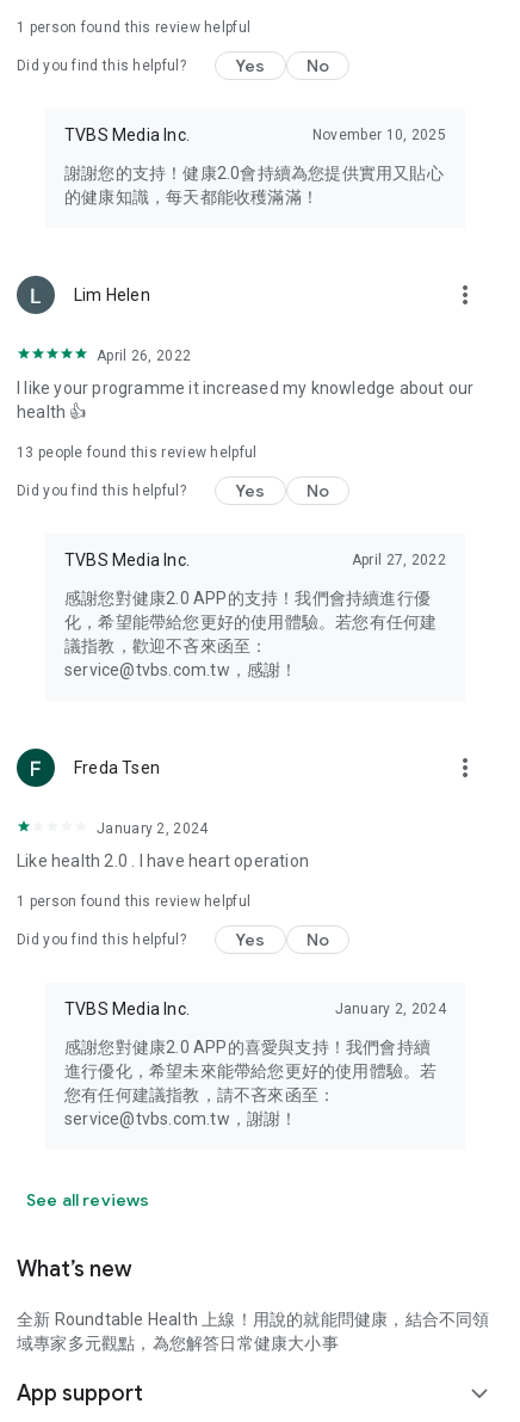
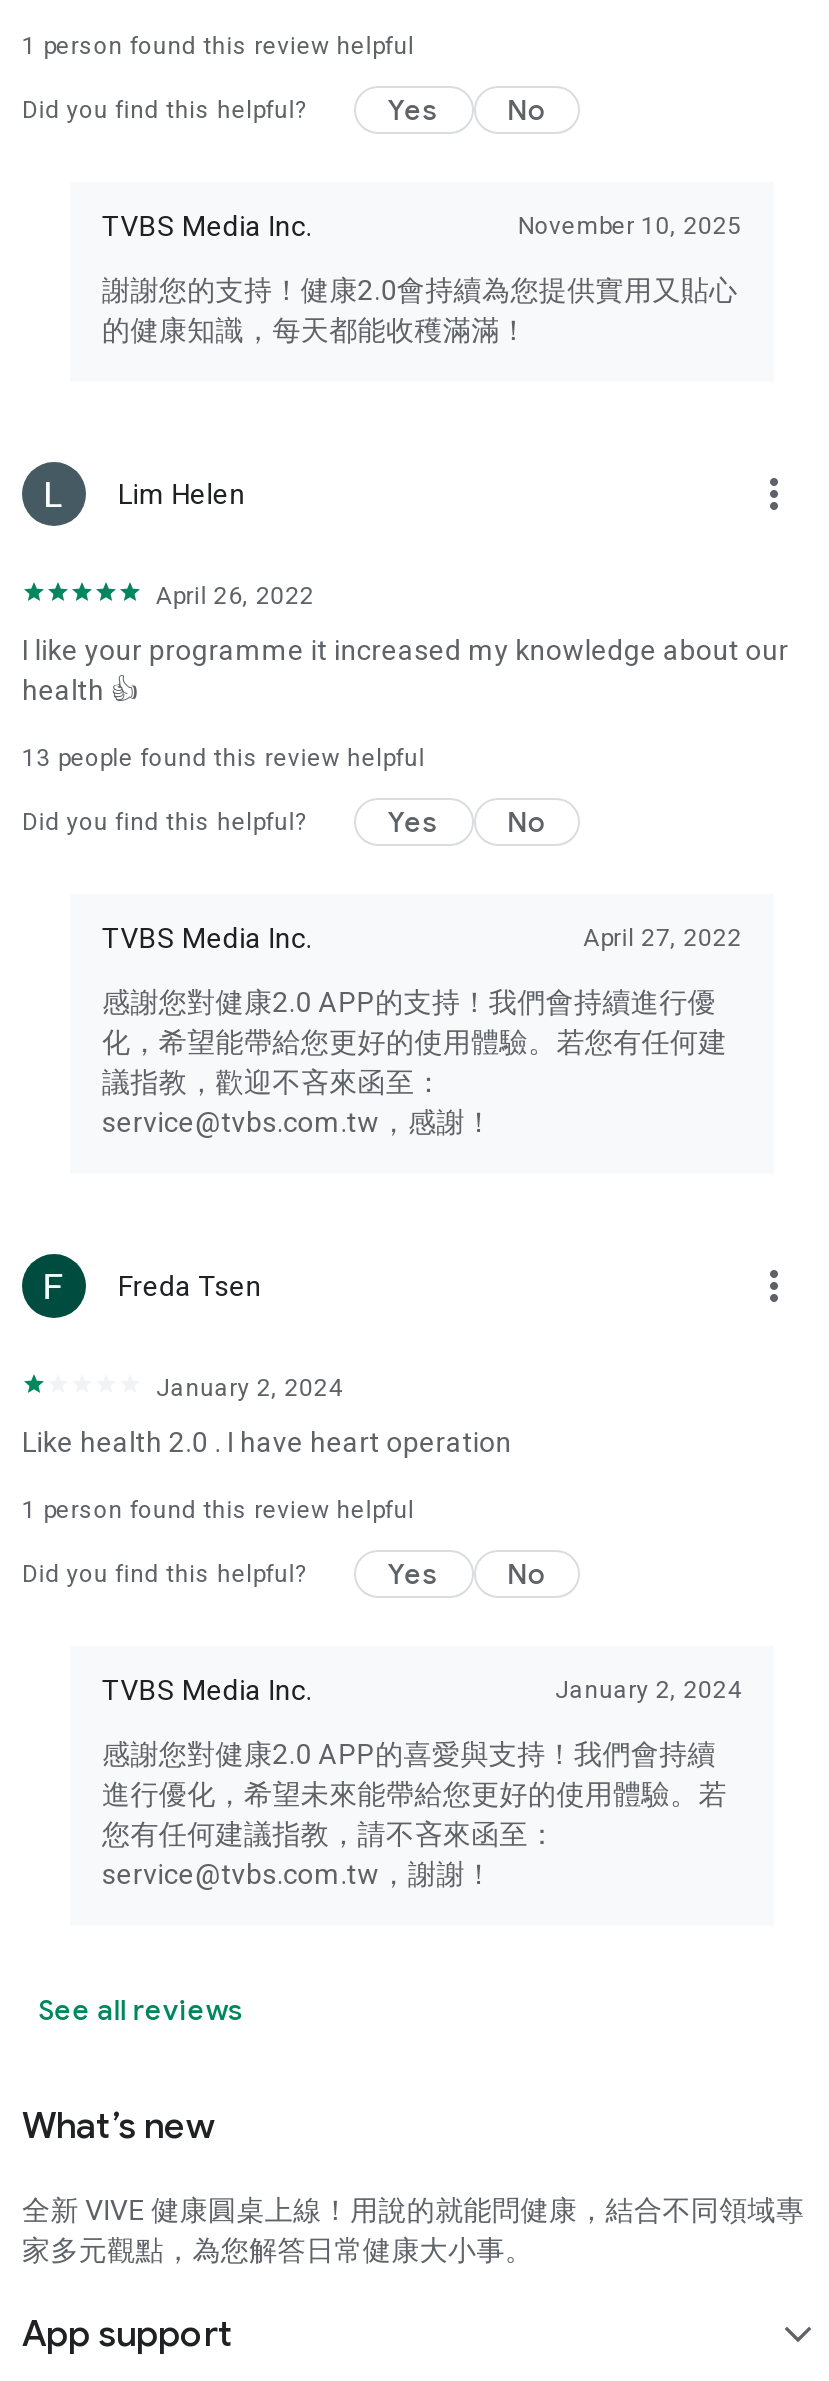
[17,1310,490,1353] 全新 Roundtable Health 上線！用說的就能問健康，結合不同領 | 域專家多元觀點，為您解答日常健康大小事 -> [22,2194,804,2266] 全新 VIVE 健康圓桌上線！用說的就能問健康，結合不同領域專 | 家多元觀點，為您解答日常健康大小事。

